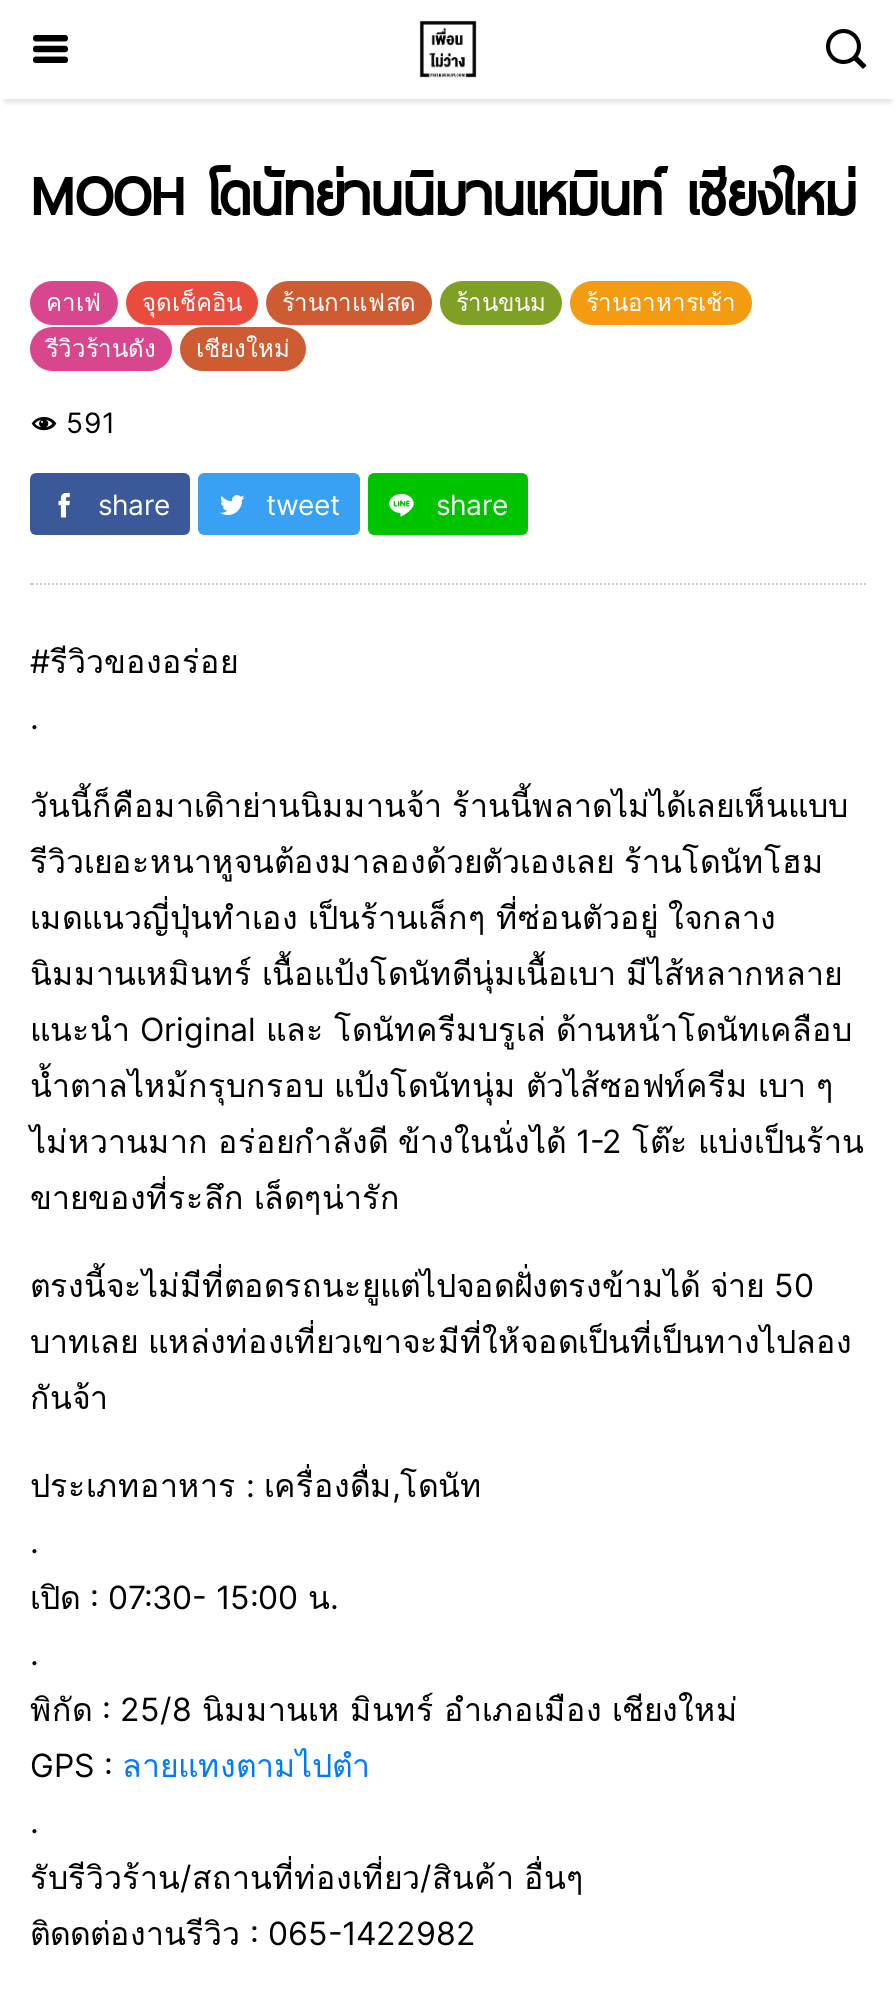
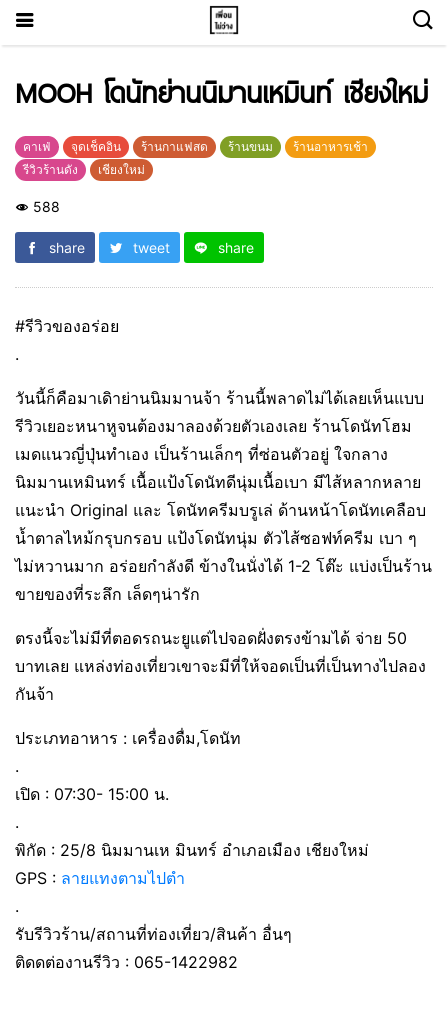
[58,405,116,439] 591 -> [29,198,60,215] 588

